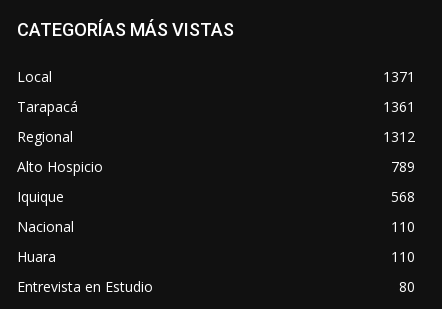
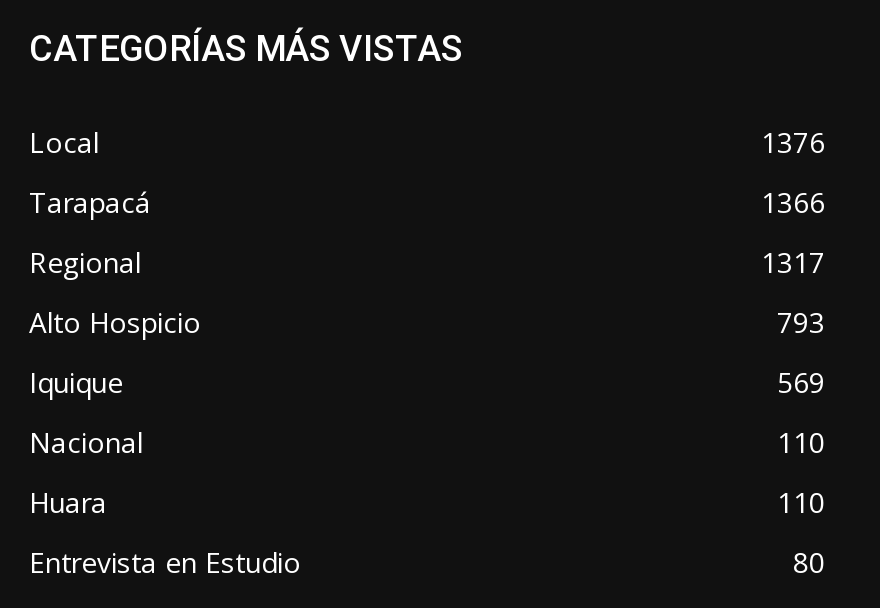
[383,67,415,86] 1371 -> [761,123,825,161] 1376
[383,97,415,116] 1361 -> [761,183,825,221] 1366
[383,127,415,146] 1312 -> [761,243,825,281] 1317
[391,157,415,176] 789 -> [777,303,825,341] 793
[391,187,415,206] 568 -> [777,363,825,401] 569

